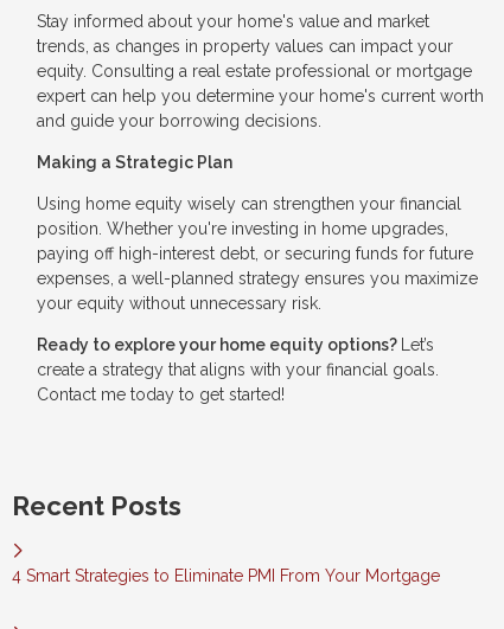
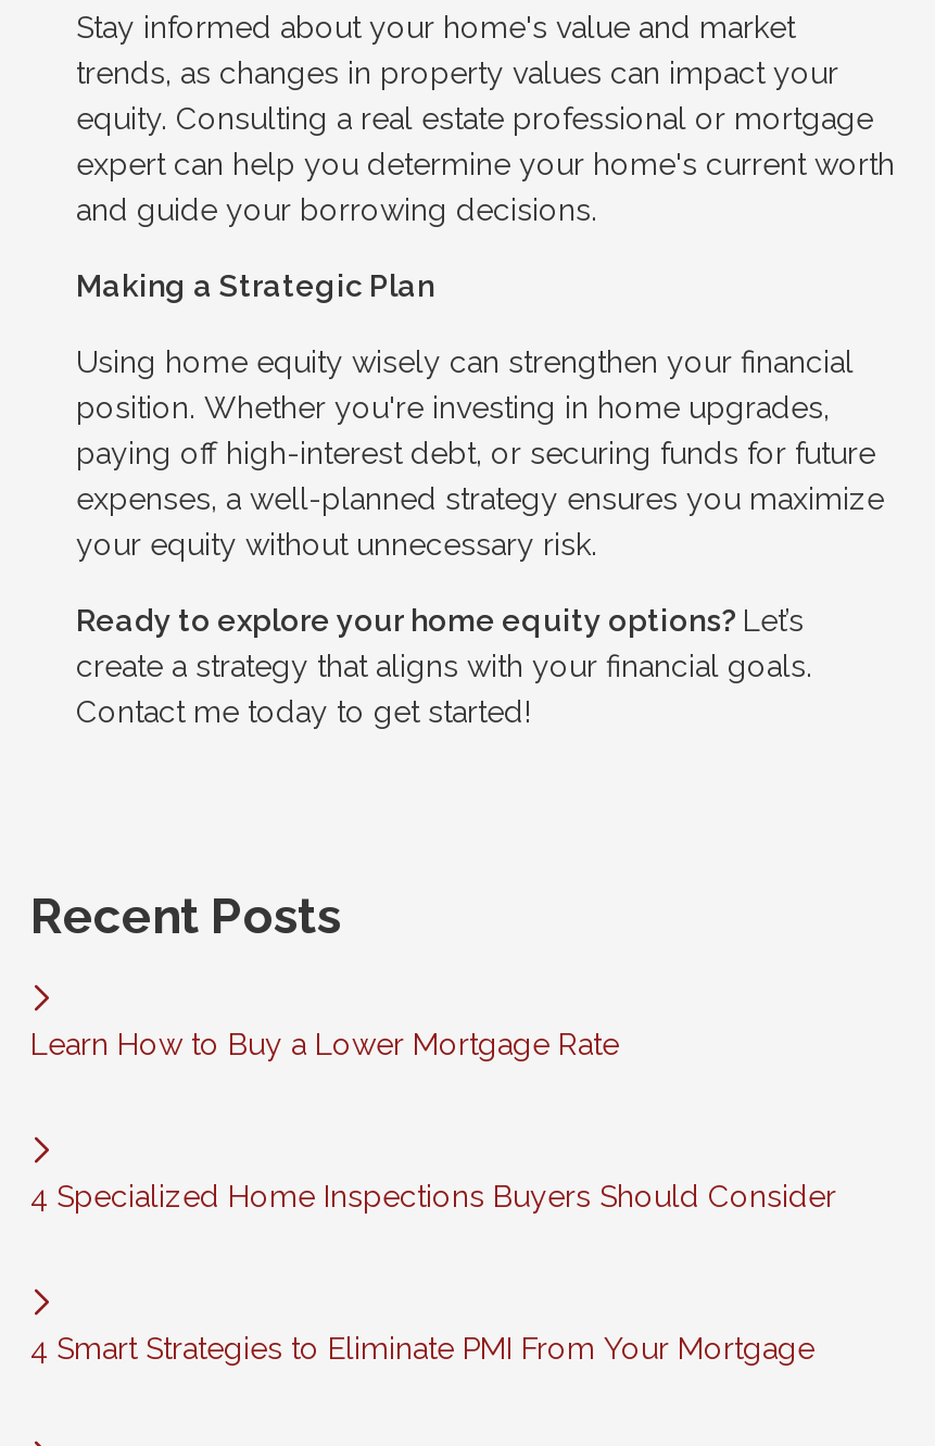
none -> [30,1027,619,1062] Learn How to Buy a Lower Mortgage Rate
none -> [30,1179,836,1214] 4 Specialized Home Inspections Buyers Should Consider

